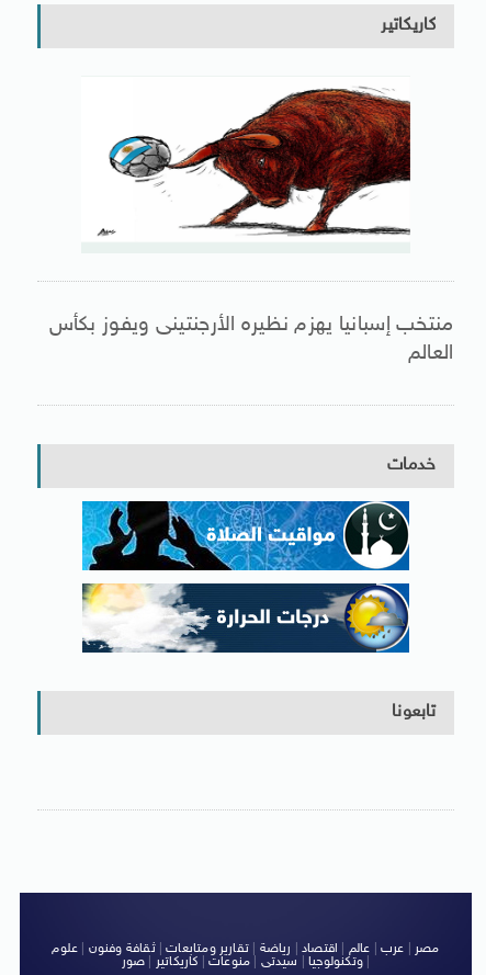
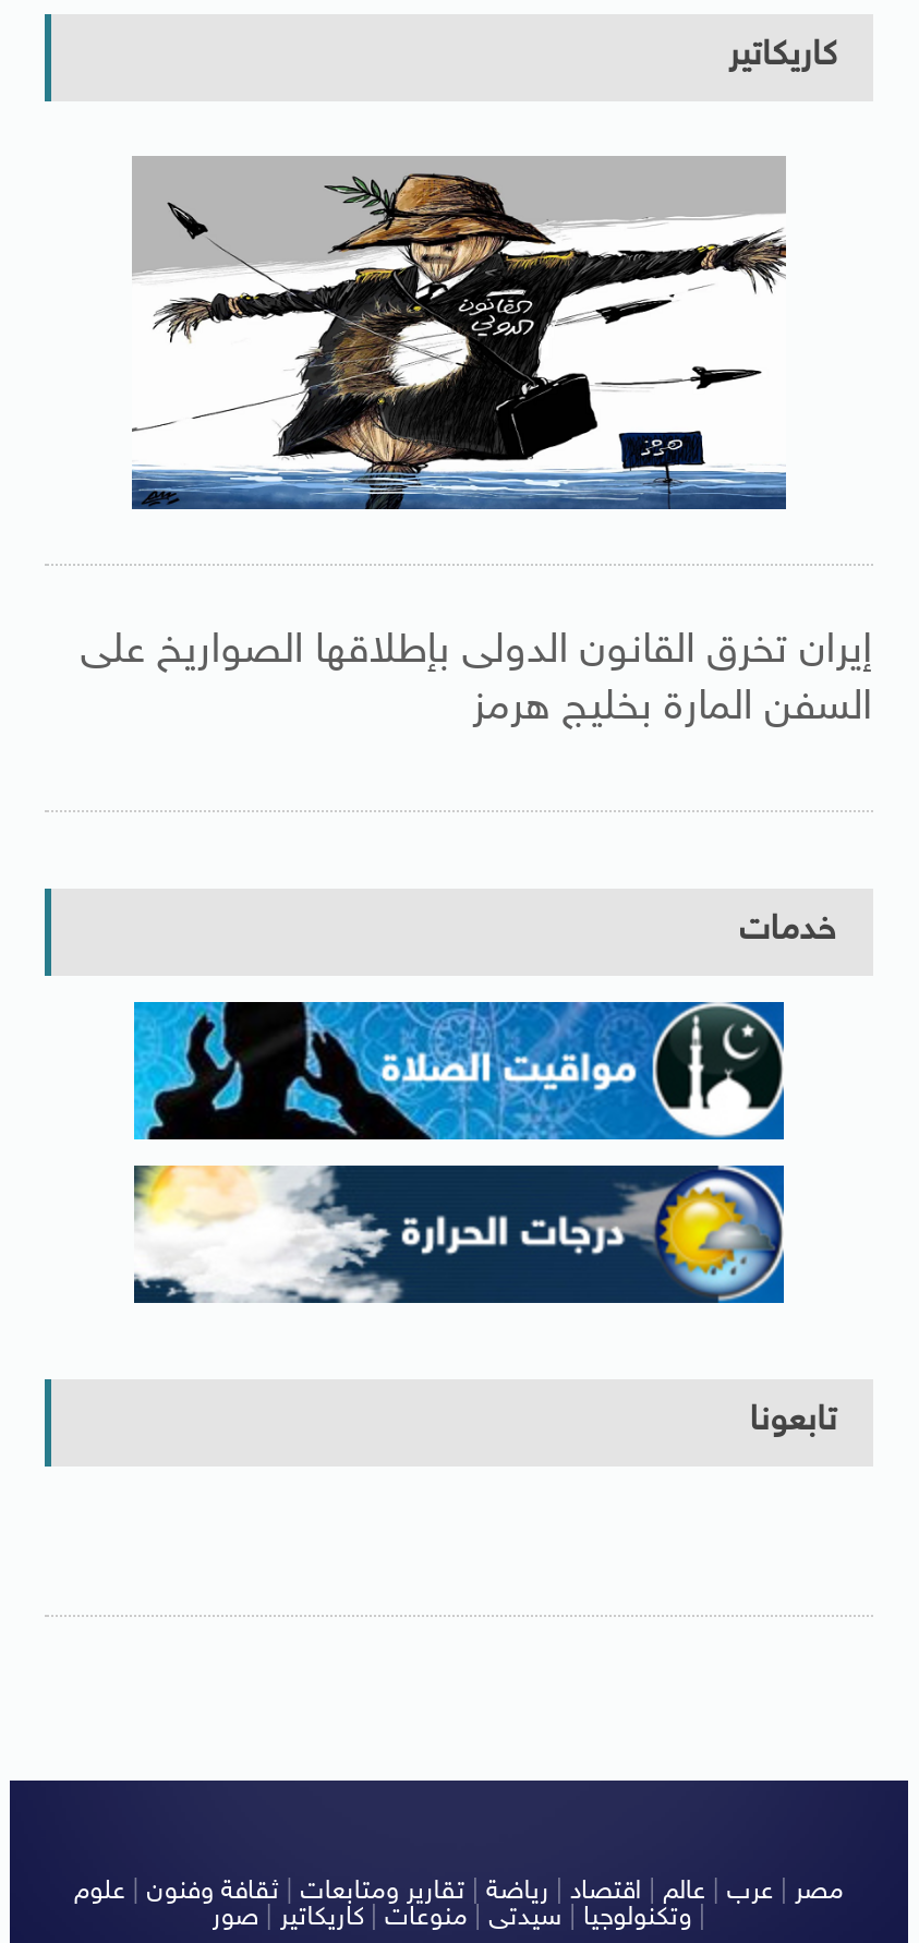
[81,77,411,254] [image] -> [130,155,788,512] [image]
[49,313,454,367] منتخب إسبانيا يهزم نظيره الأرجنتينى ويفوز بكأس | العالم -> [80,626,872,733] إيران تخرق القانون الدولى بإطلاقها الصواريخ على | السفن المارة بخليج هرمز

